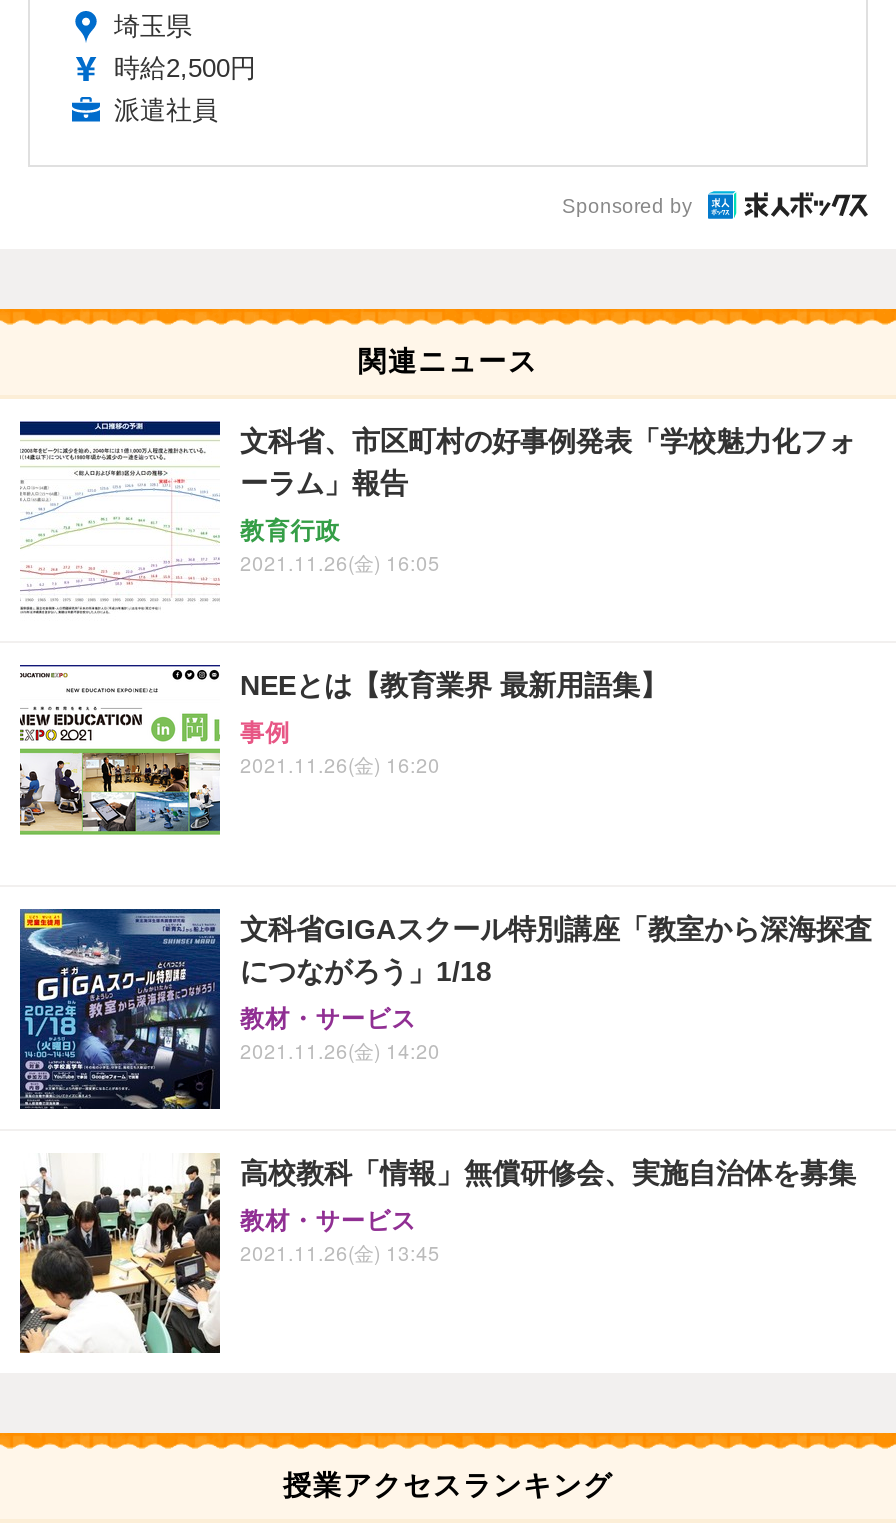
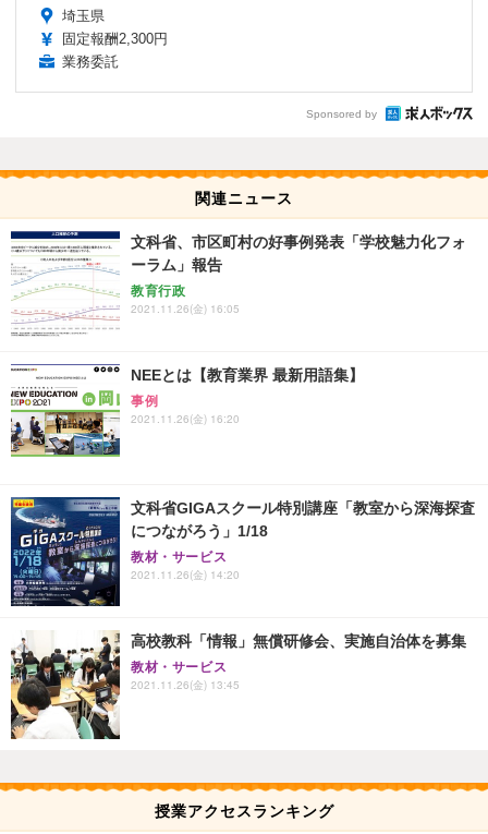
[114,53,256,125] 時給2,500円 | 派遣社員 -> [62,31,168,70] 固定報酬2,300円 | 業務委託

